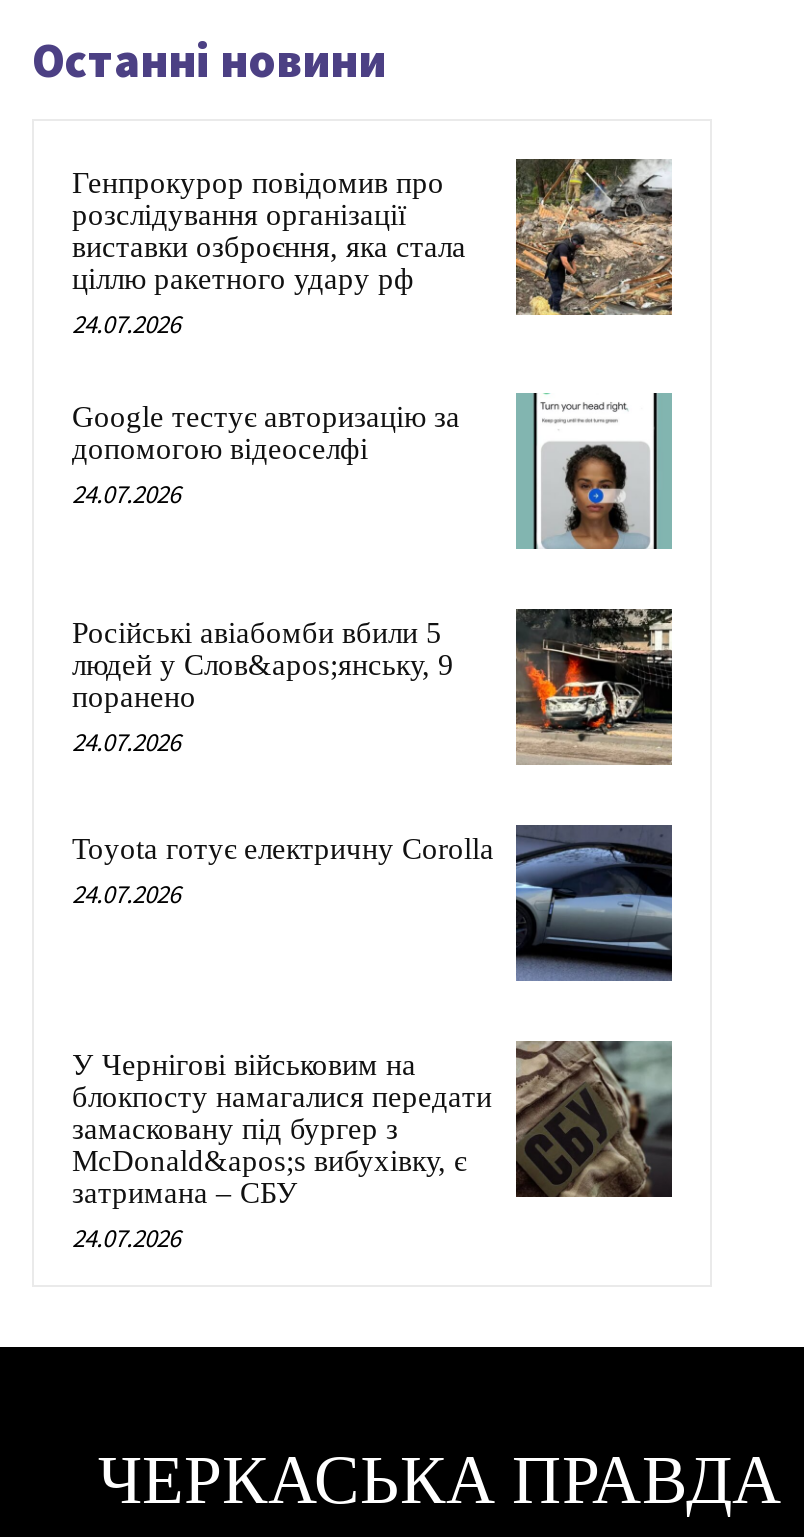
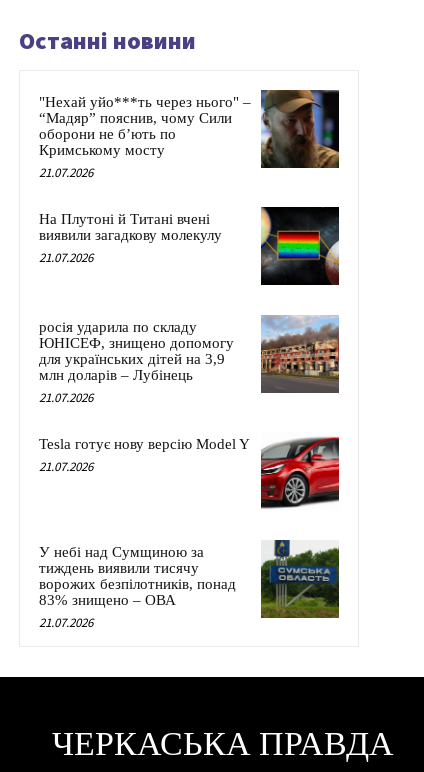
[72,157,674,342] [image] | Генпрокурор повідомив про | розслідування організації | виставки озброєння, яка стала | ціллю ракетного удару рф | 24.07.2026 -> [39,89,340,181] [image] | "Нехай уйо***ть через нього" – | “Мадяр” пояснив, чому Сили | оборони не б’ють по | Кримському мосту | 21.07.2026
[72,391,672,551] [image] | Google тестує авторизацію за | допомогою відеоселфі | 24.07.2026 -> [39,206,340,286] [image] | На Плутоні й Титані вчені | виявили загадкову молекулу | 21.07.2026
[72,607,674,765] [image] | Російські авіабомби вбили 5 | людей у Слов&apos;янську, 9 | поранено | 24.07.2026 -> [39,315,340,406] [image] | росія ударила по складу | ЮНІСЕФ, знищено допомогу | для українських дітей на 3,9 | млн доларів – Лубінець | 21.07.2026
[72,823,674,995] [image] | Toyota готує електричну Corolla | 24.07.2026 -> [39,423,340,509] [image] | Tesla готує нову версію Model Y | 21.07.2026
[72,1039,674,1256] [image] | У Чернігові військовим на | блокпосту намагалися передати | замасковану під бургер з | McDonald&apos;s вибухівку, є | затримана – СБУ | 24.07.2026 -> [39,531,340,631] [image] | У небі над Сумщиною за | тиждень виявили тисячу | ворожих безпілотників, понад | 83% знищено – ОВА | 21.07.2026

